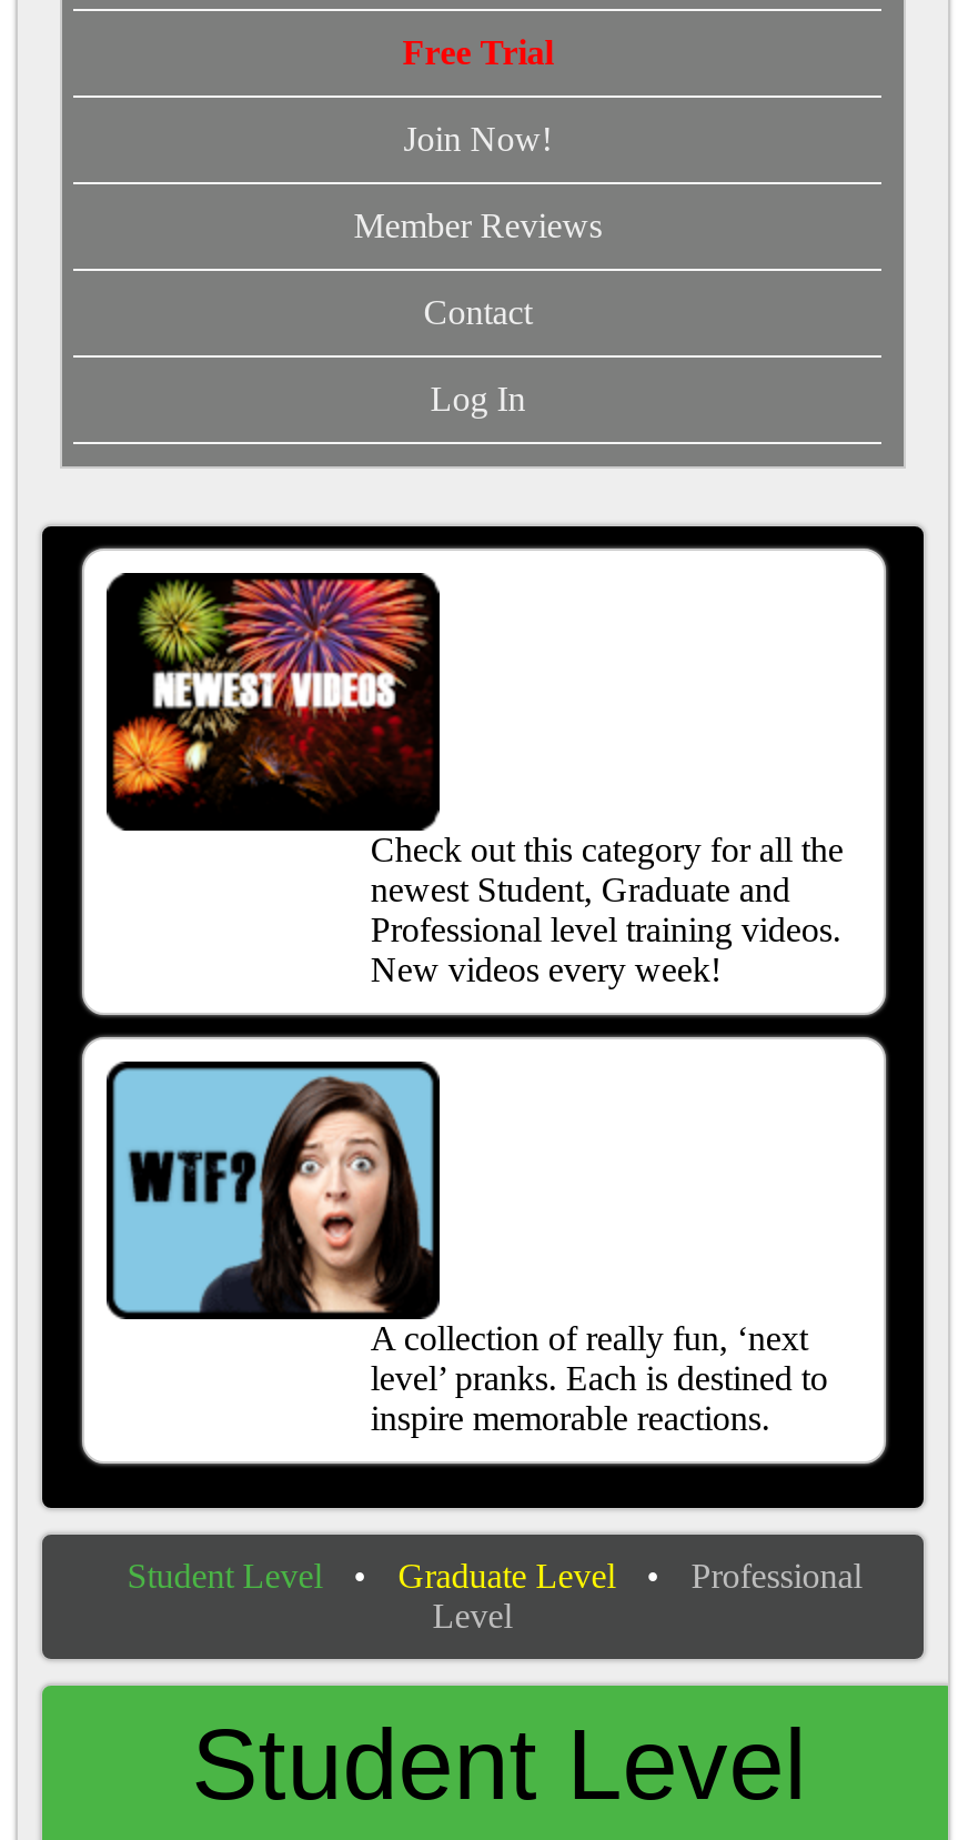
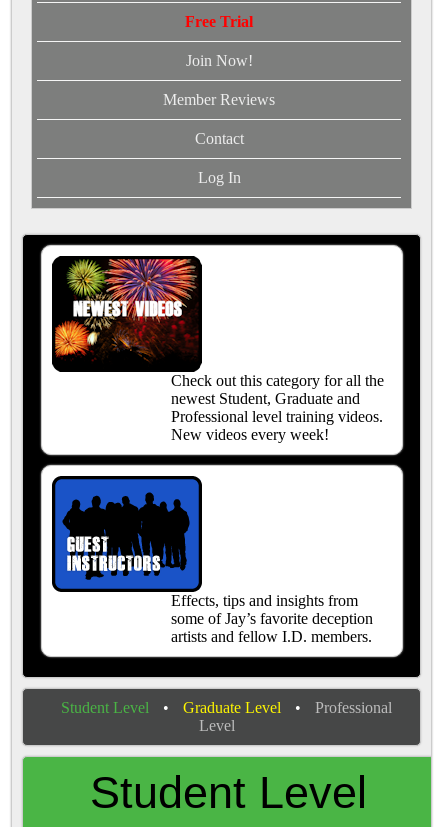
[111,1066,828,1437] [image] | A collection of really fun, ‘next | level’ pranks. Each is destined to | inspire memorable reactions. -> [55,479,373,645] [image] | Effects, tips and insights from | some of Jay’s favorite deception | artists and fellow I.D. members.

